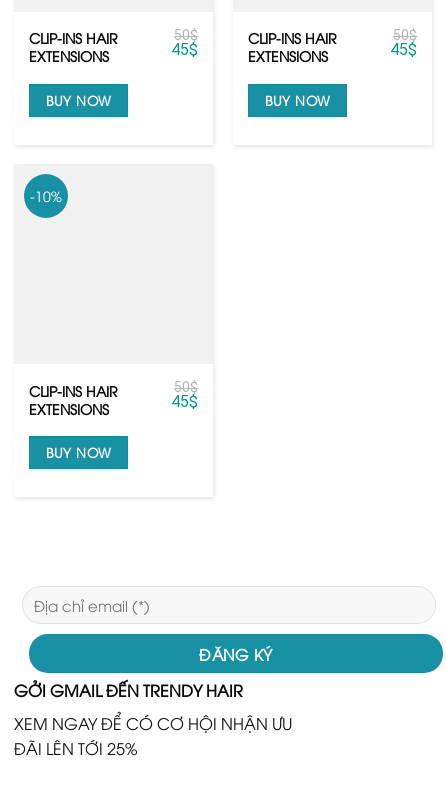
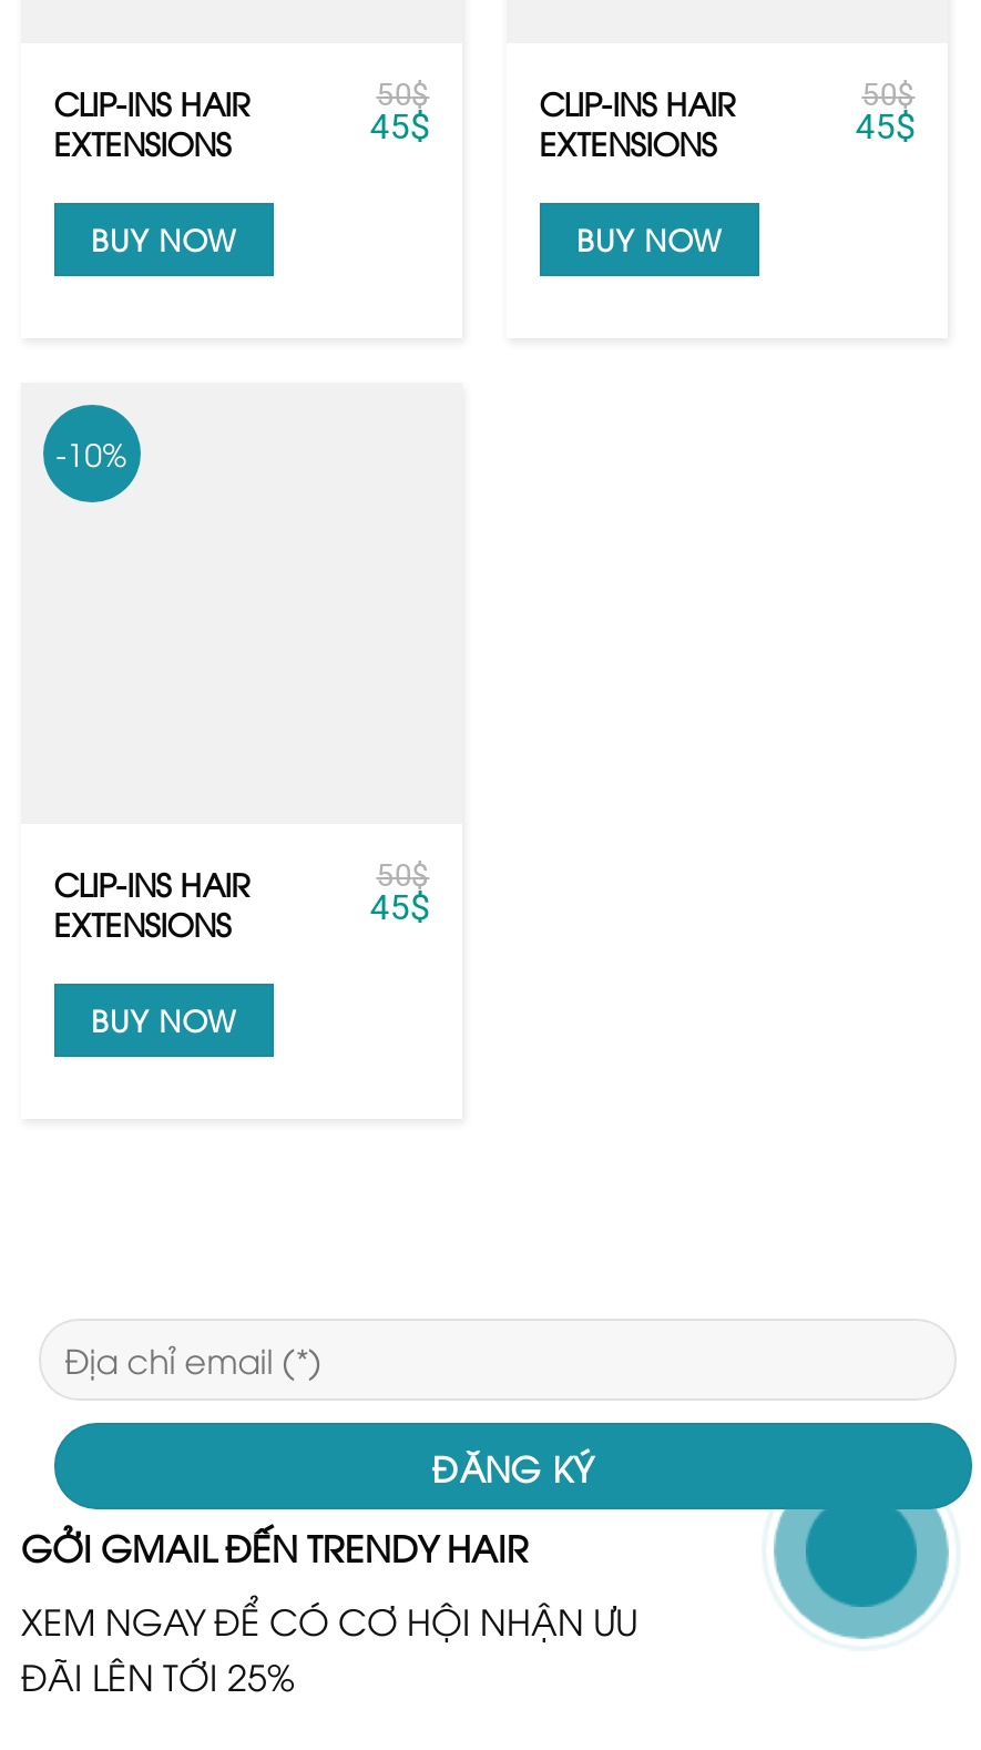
none -> [773,1507,950,1640] [image]

